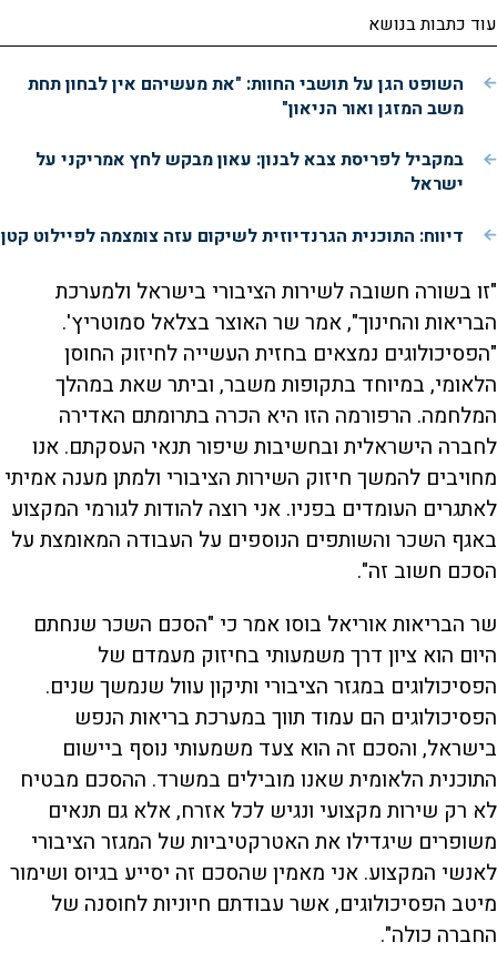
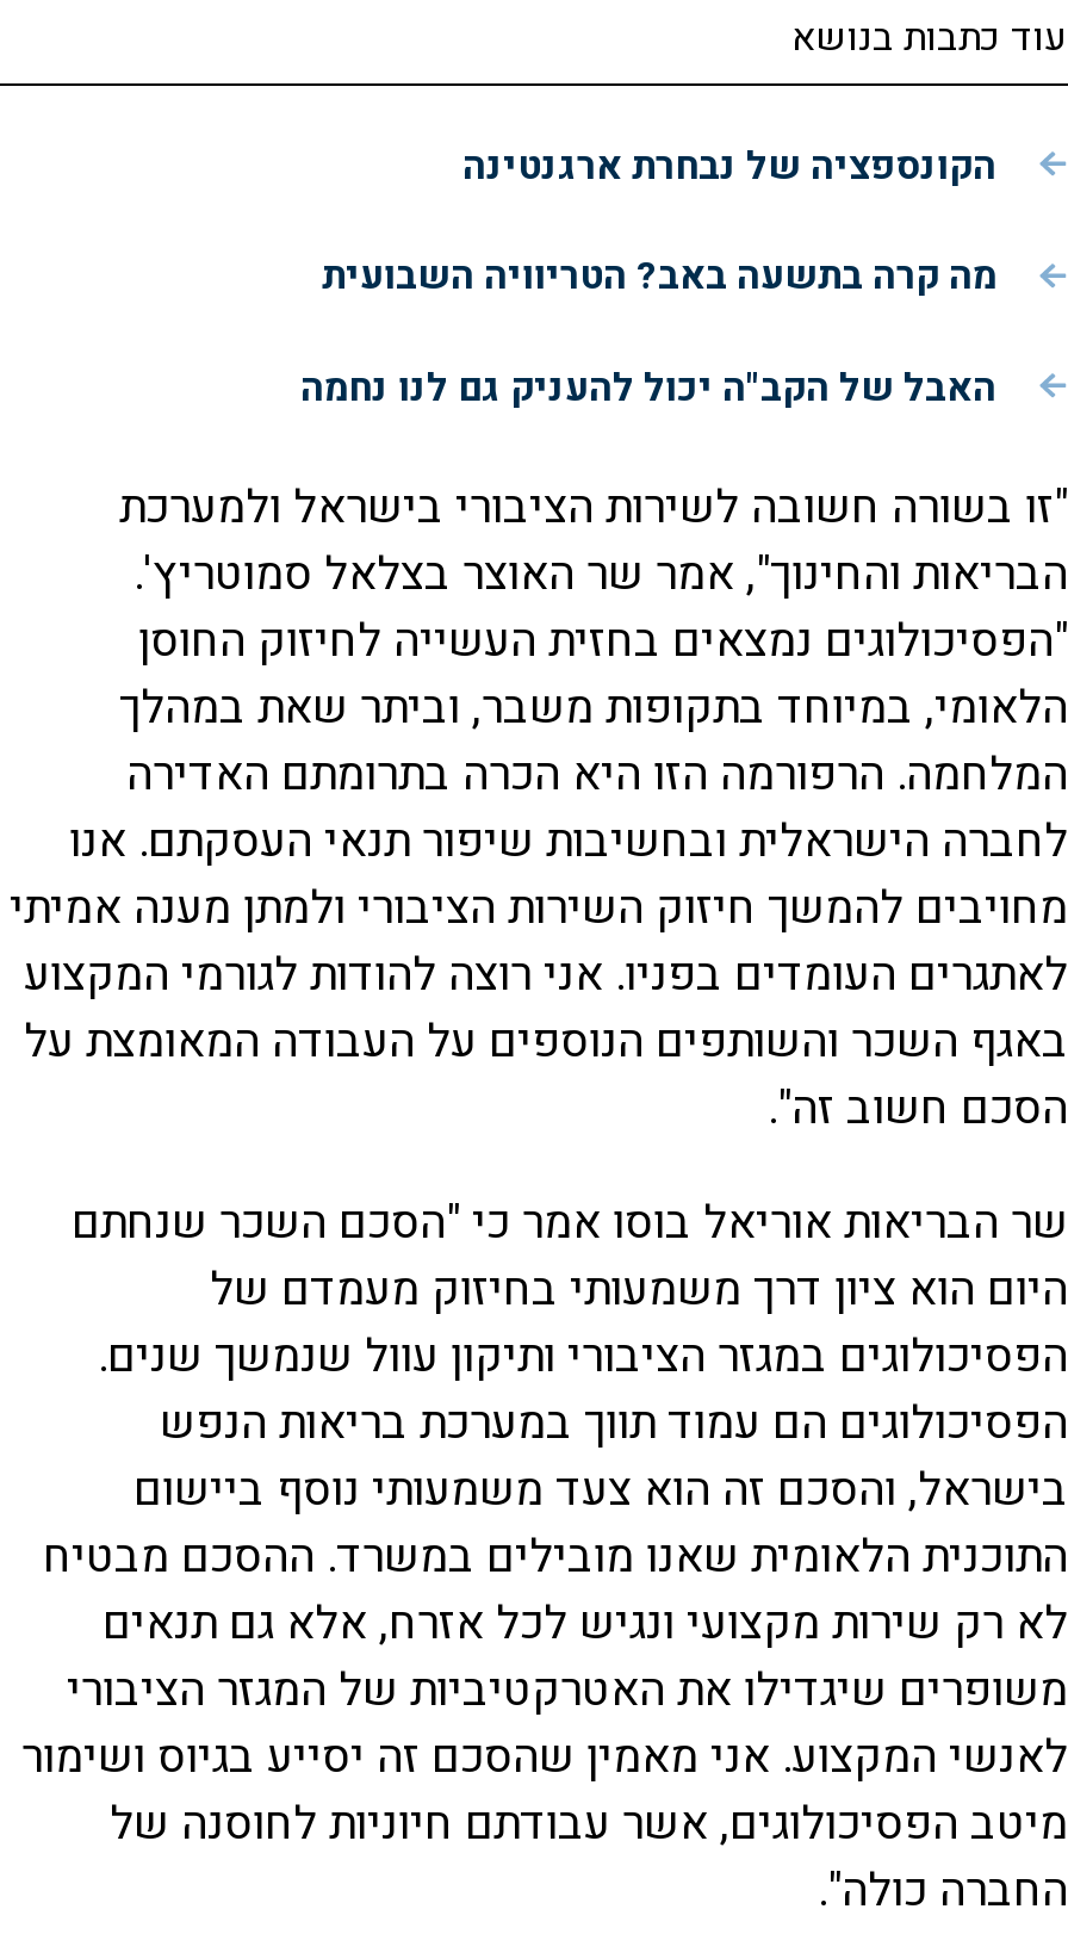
[28,71,464,122] השופט הגן על תושבי החוות: "את מעשיהם אין לבחון תחת | משב המזגן ואור הניאון" -> [462,137,996,195] הקונספציה של נבחרת ארגנטינה
[35,147,464,198] במקביל לפריסת צבא לבנון: עאון מבקש לחץ אמריקני על | ישראל -> [322,248,996,305] מה קרה בתשעה באב? הטריוויה השבועית
[1,223,464,249] דיווח: התוכנית הגרנדיוזית לשיקום עזה צומצמה לפיילוט קטן -> [300,359,996,416] האבל של הקב"ה יכול להעניק גם לנו נחמה

